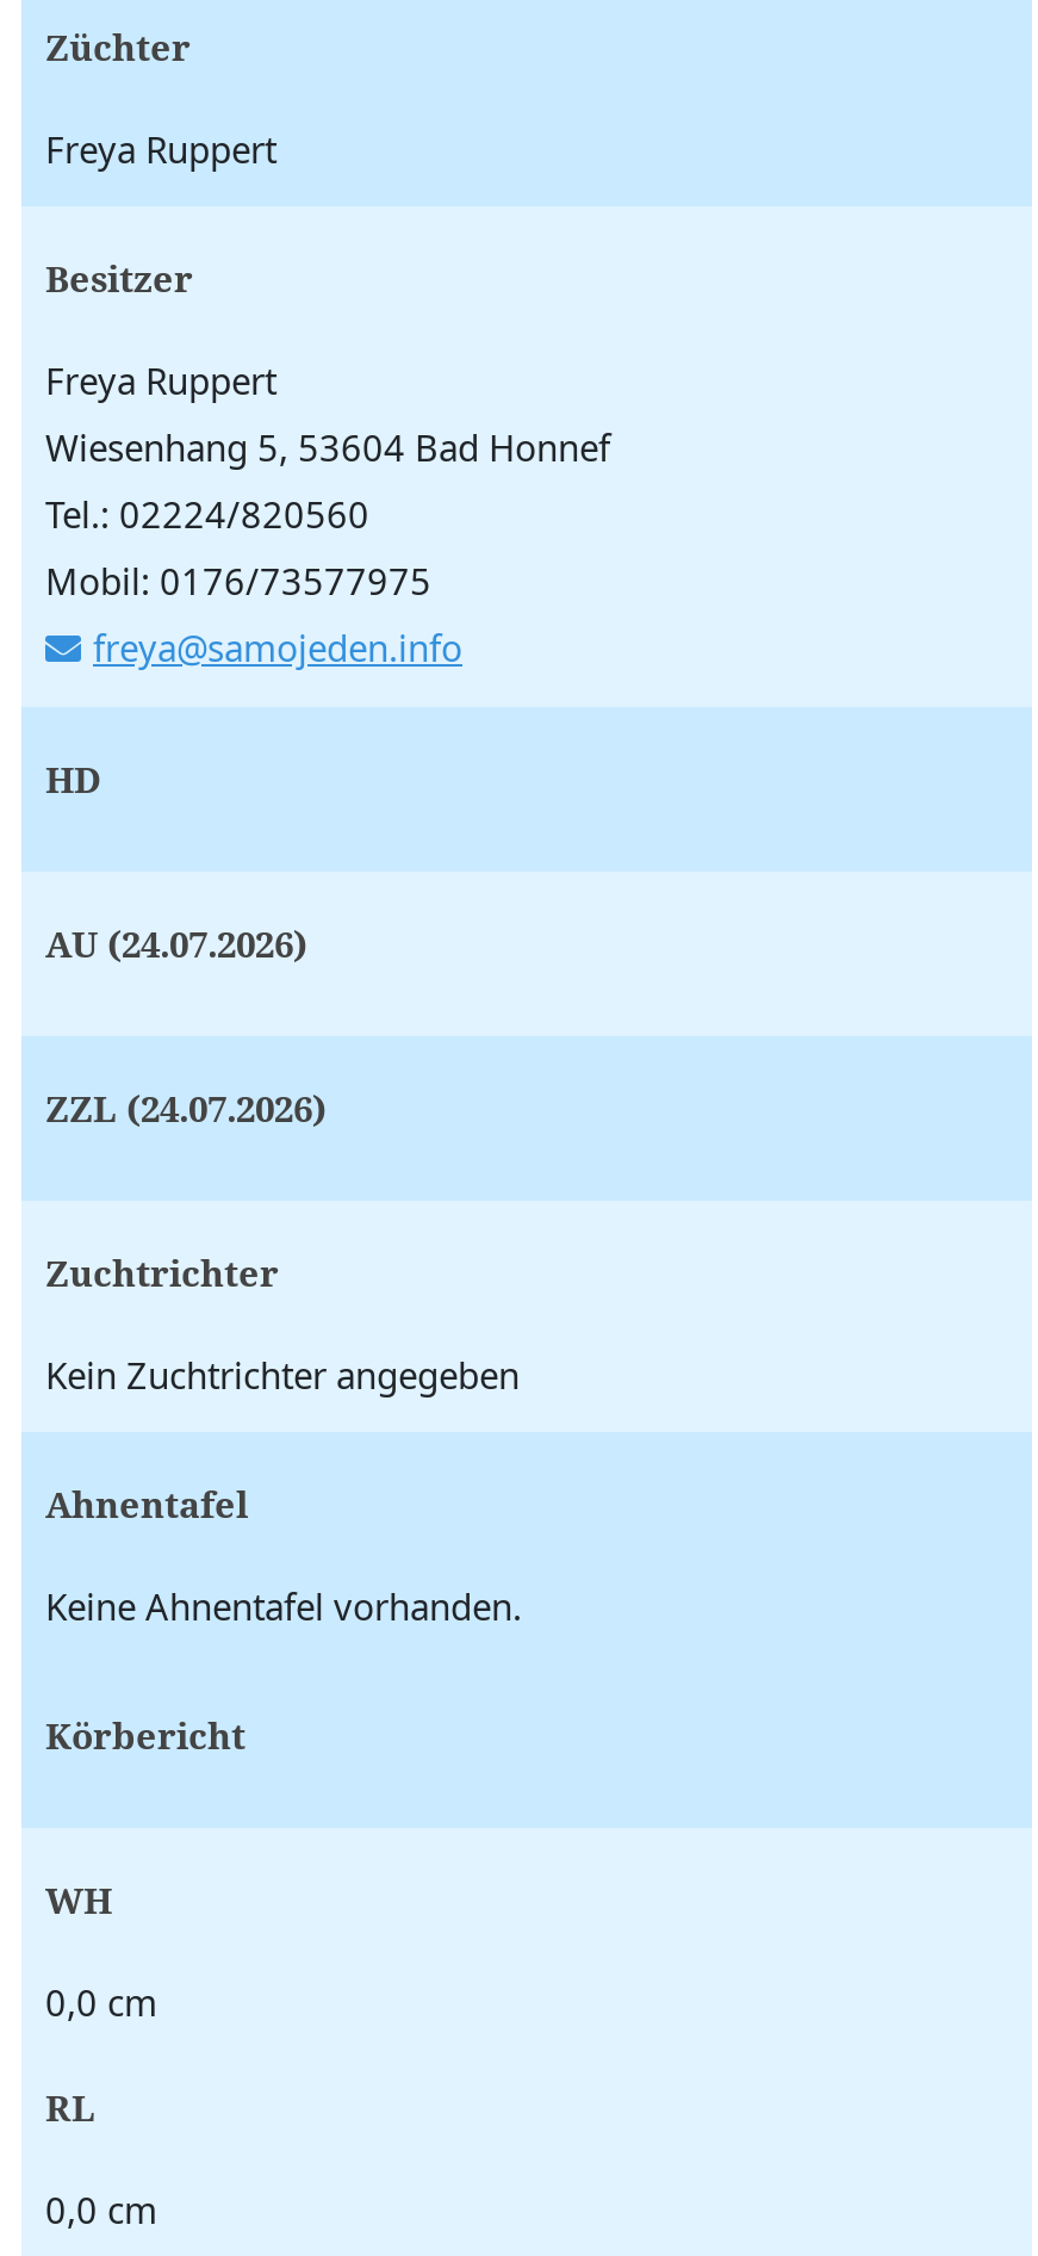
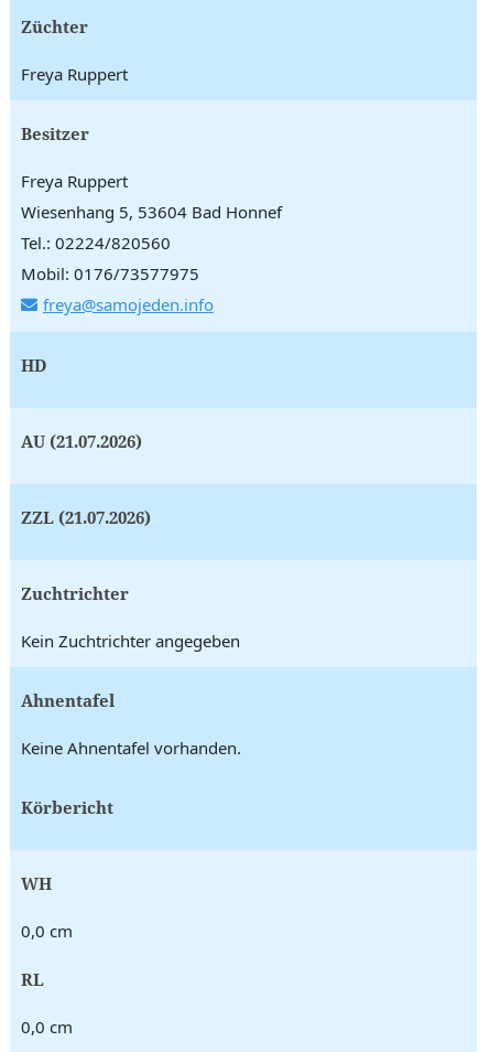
[45,919,307,967] AU (24.07.2026) -> [21,430,142,452] AU (21.07.2026)
[45,1084,327,1132] ZZL (24.07.2026) -> [21,506,151,528] ZZL (21.07.2026)

